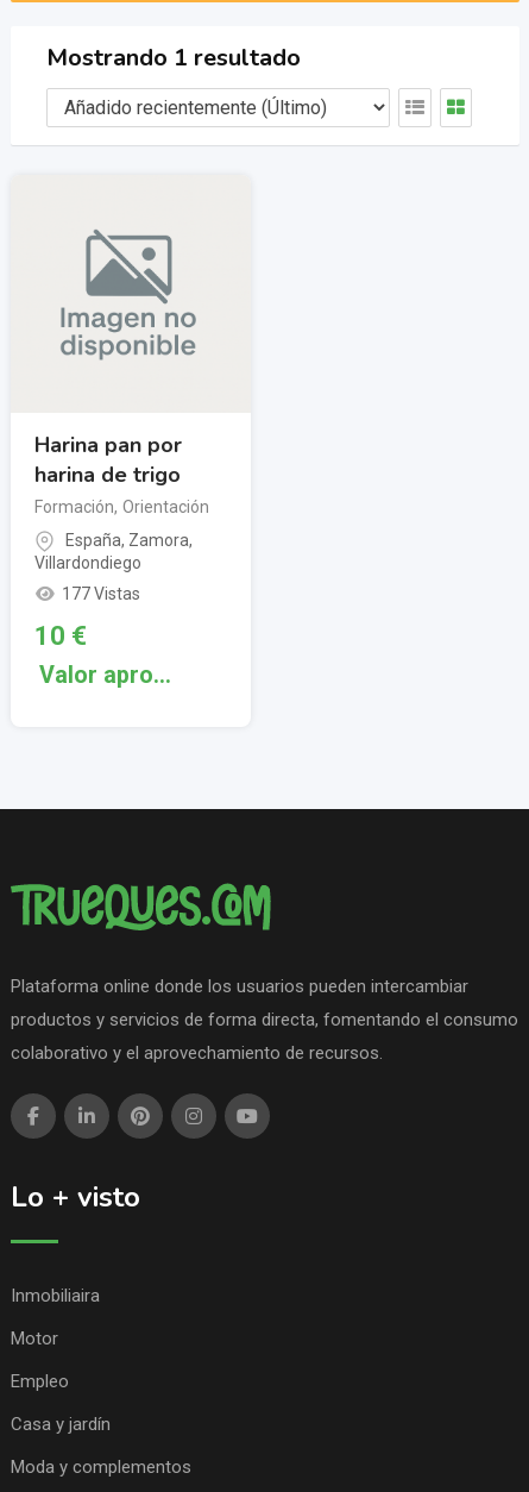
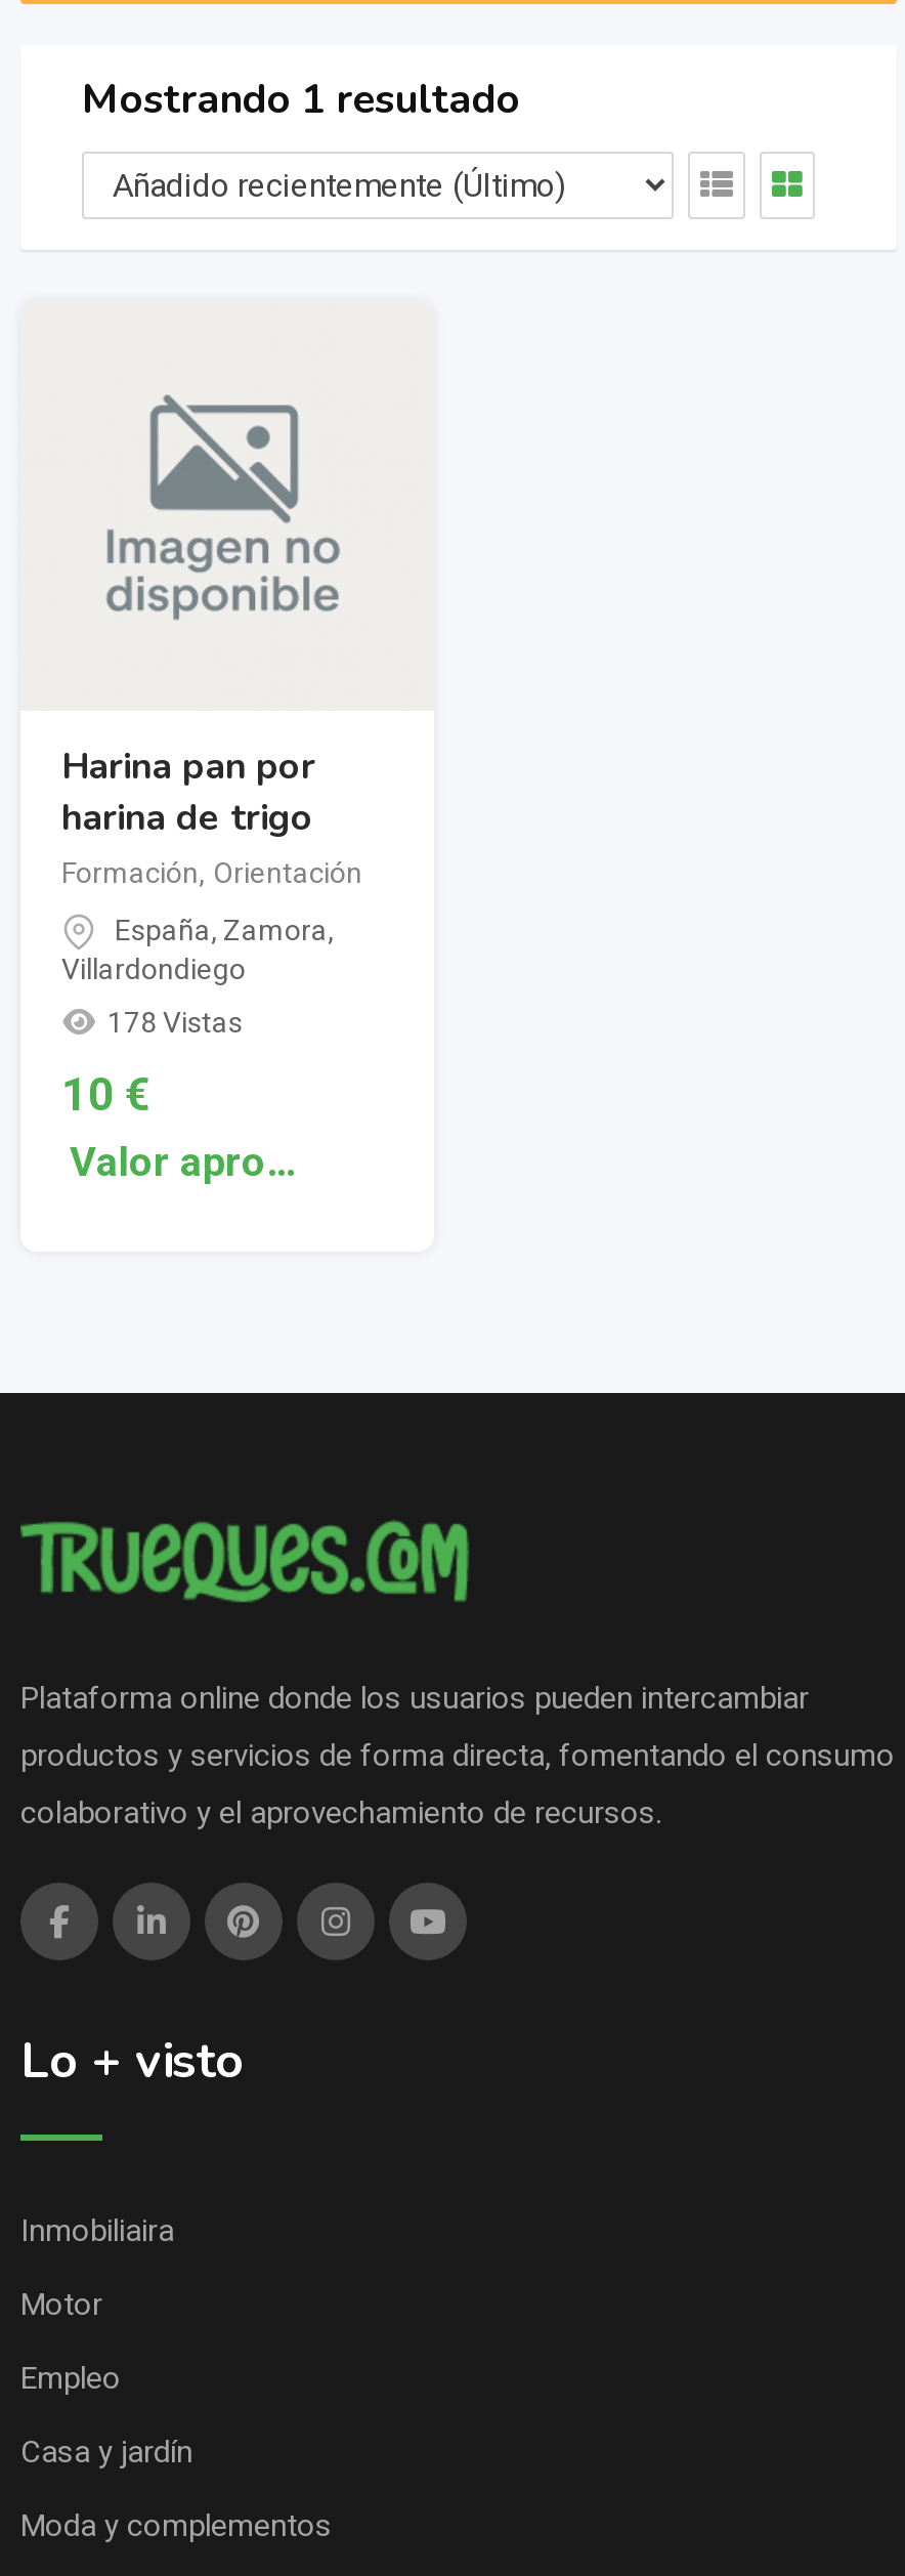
[61,585,140,604] 177 Vistas -> [107,1006,243,1039] 178 Vistas

